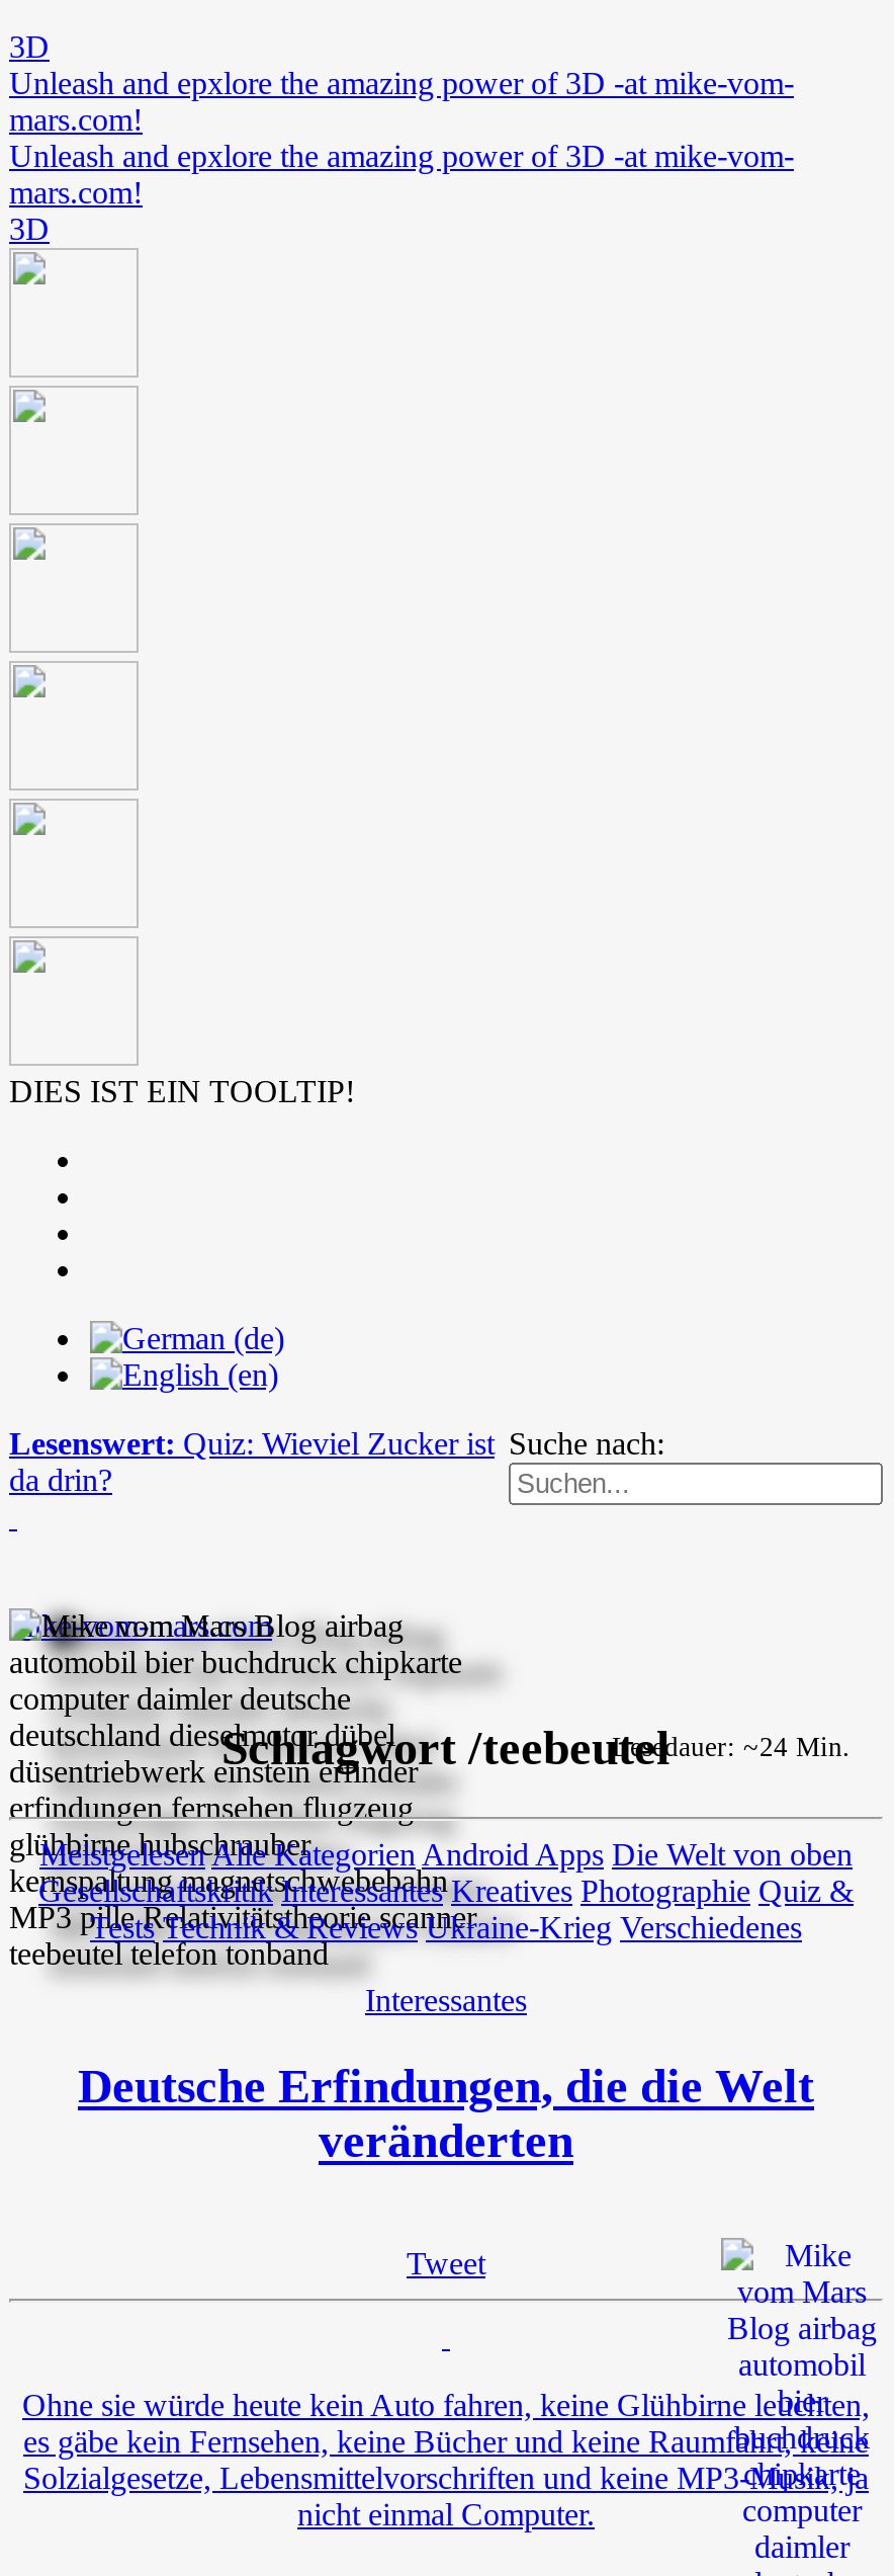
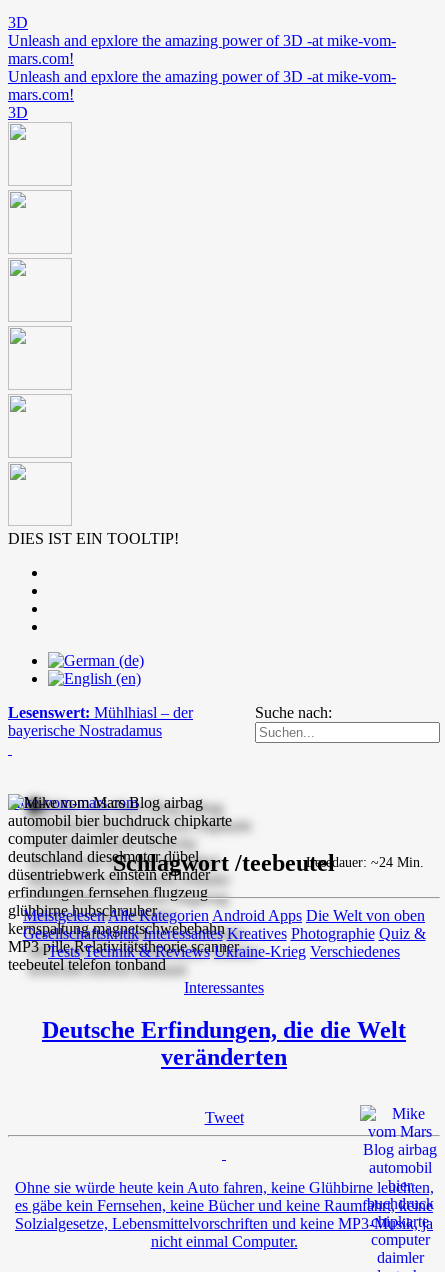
[9,1426,495,1497] Lesenswert: Quiz: Wieviel Zucker ist | da drin? -> [8,704,193,739] Lesenswert: Mühlhiasl – der | bayerische Nostradamus

